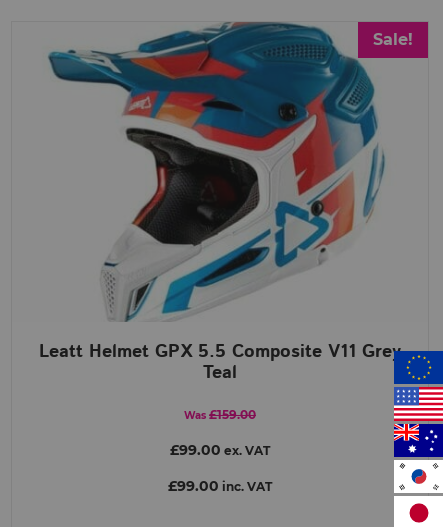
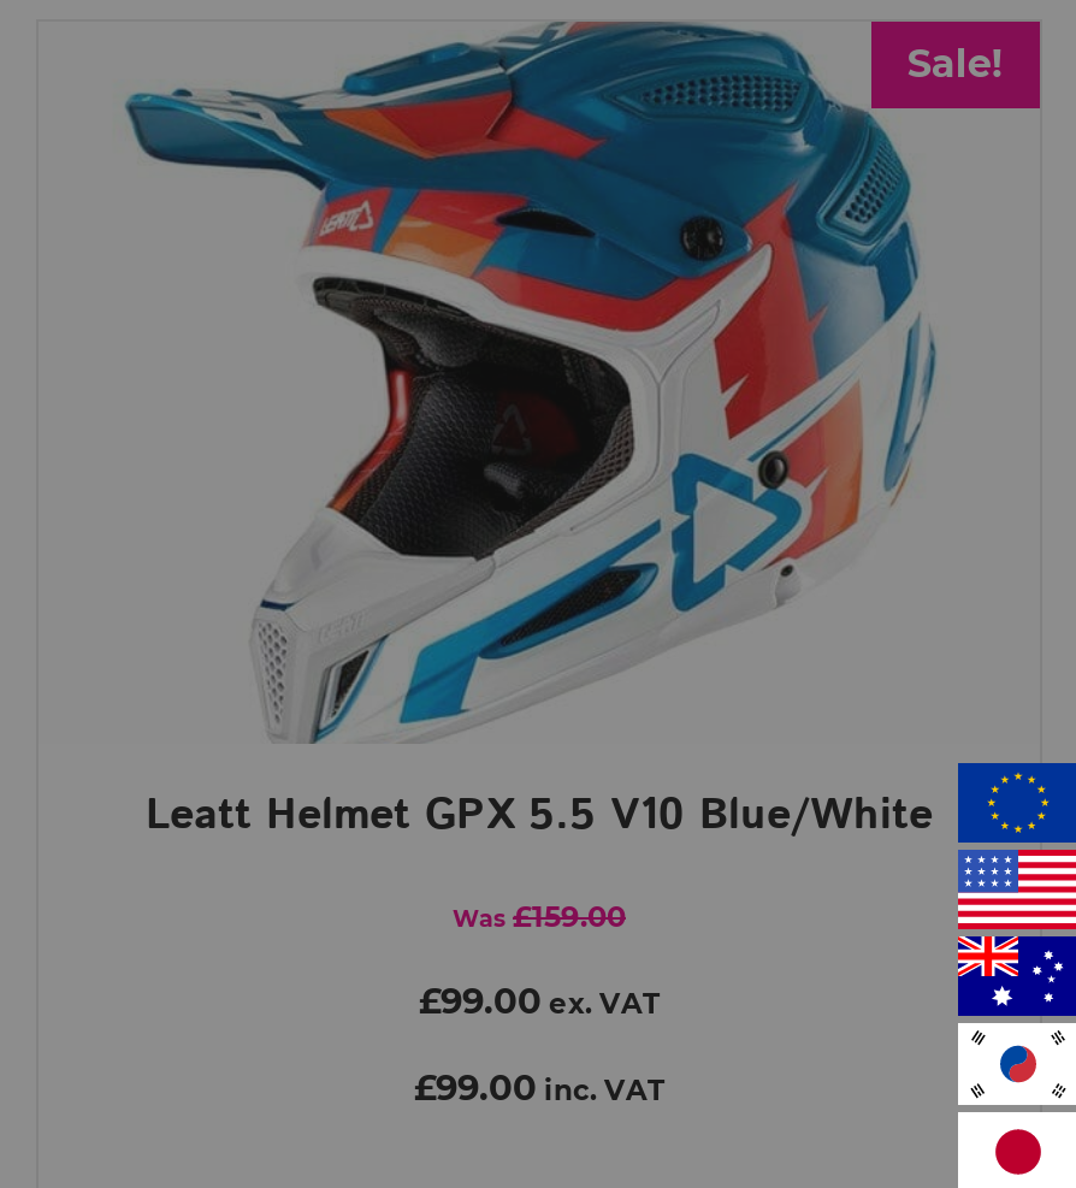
[39,339,401,386] Leatt Helmet GPX 5.5 Composite V11 Grey | Teal -> [146,785,933,847] Leatt Helmet GPX 5.5 V10 Blue/White

